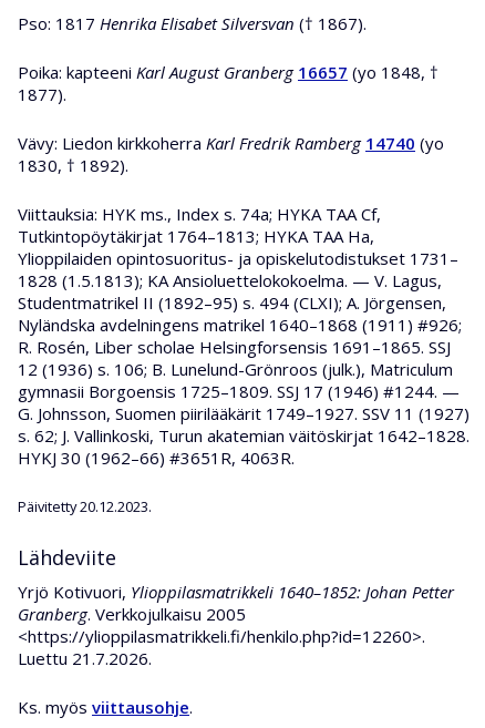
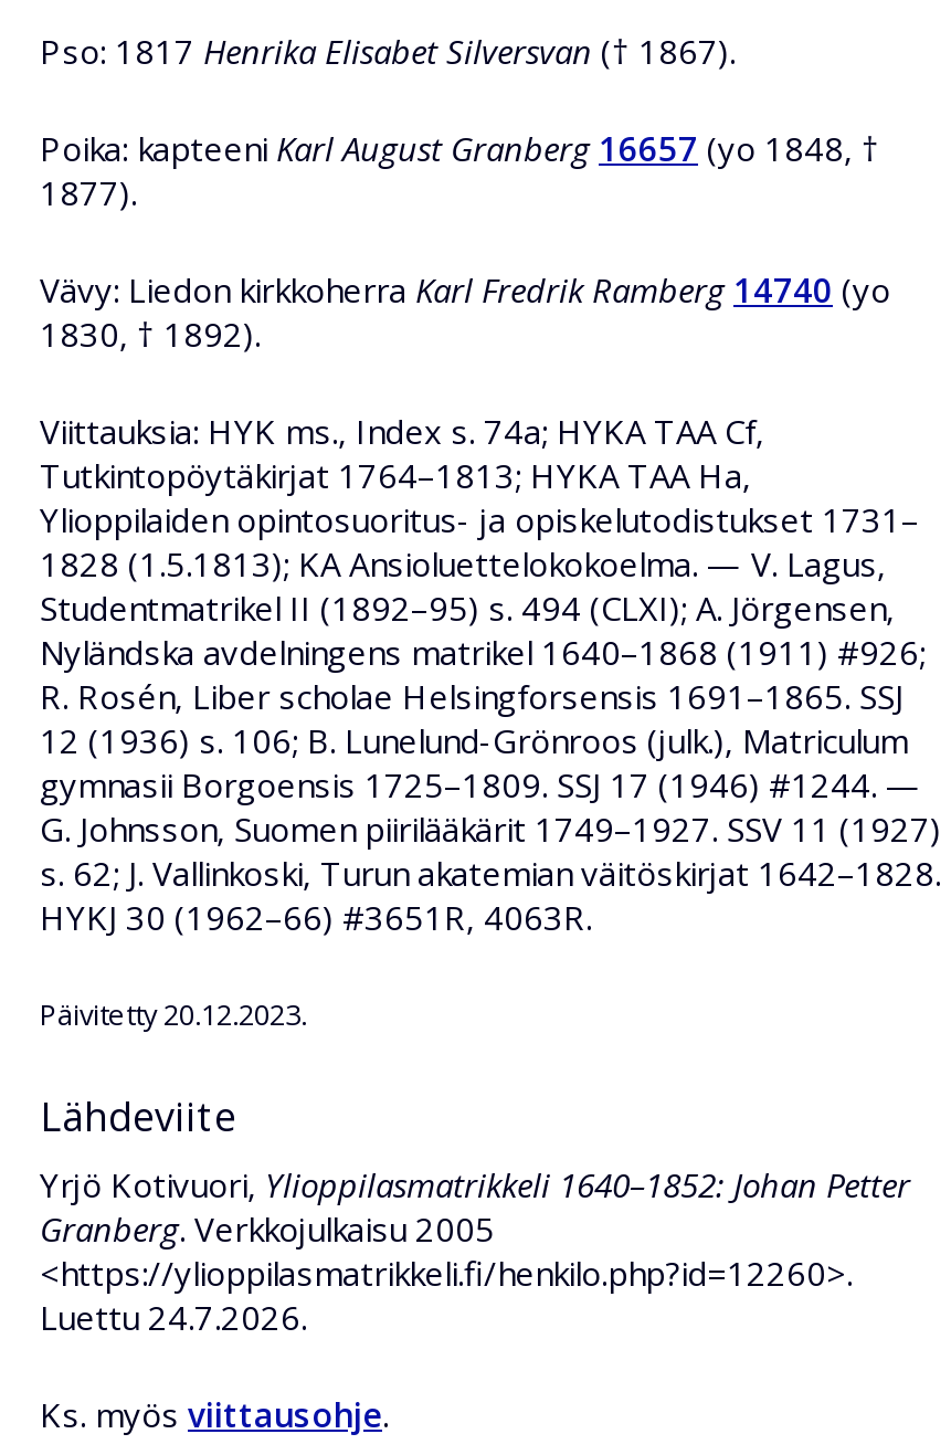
[18,647,152,669] Luettu 21.7.2026. -> [40,1295,307,1339] Luettu 24.7.2026.

